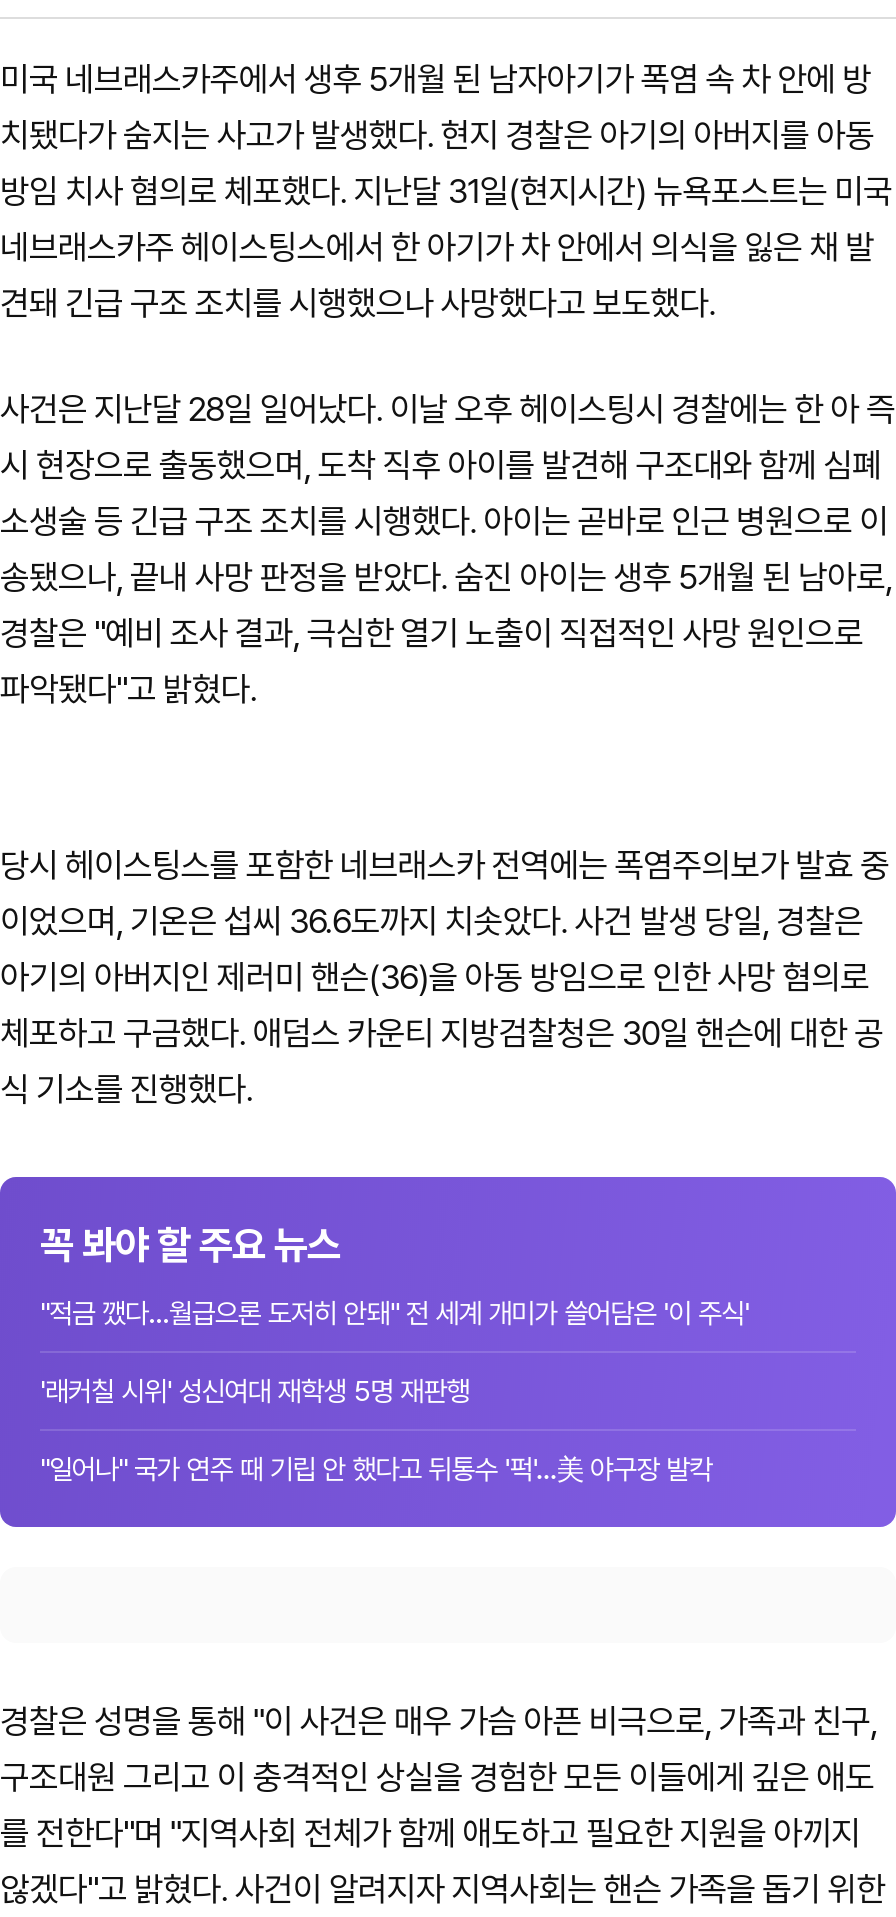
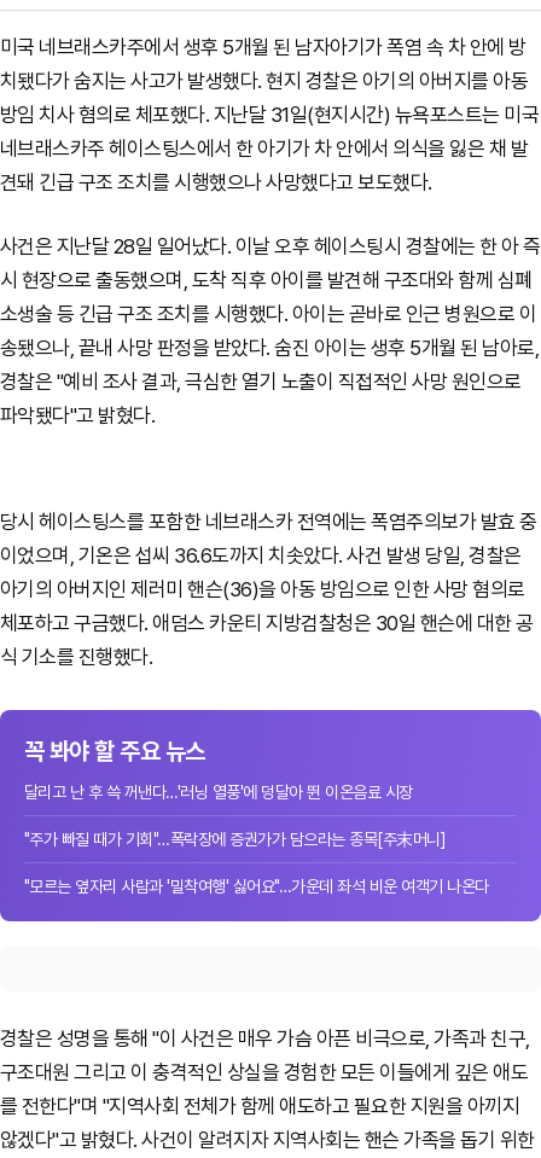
[40,1296,749,1328] "적금 깼다…월급으론 도저히 안돼" 전 세계 개미가 쓸어담은 '이 주식' -> [24,782,413,801] 달리고 난 후 쓱 꺼낸다…'러닝 열풍'에 덩달아 뛴 이온음료 시장
[40,1374,470,1406] '래커칠 시위' 성신여대 재학생 5명 재판행 -> [24,829,446,848] "주가 빠질 때가 기회"…폭락장에 증권가가 담으라는 종목[주末머니]
[40,1452,712,1484] "일어나" 국가 연주 때 기립 안 했다고 뒤통수 '퍽'…美 야구장 발칵 -> [24,876,489,895] "모르는 옆자리 사람과 '밀착여행' 싫어요"…가운데 좌석 비운 여객기 나온다

